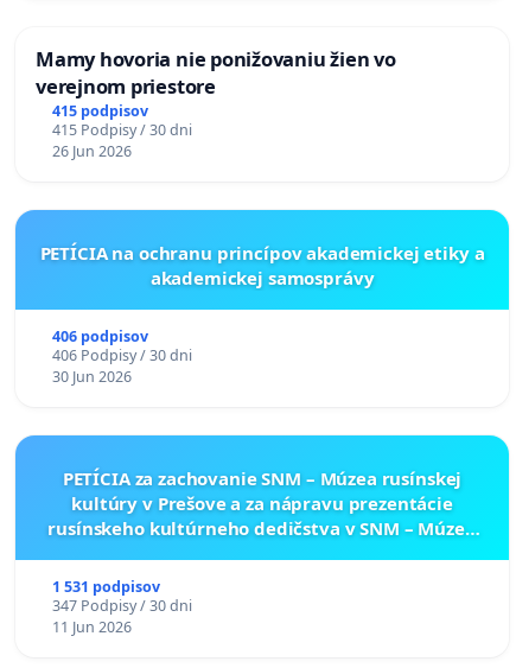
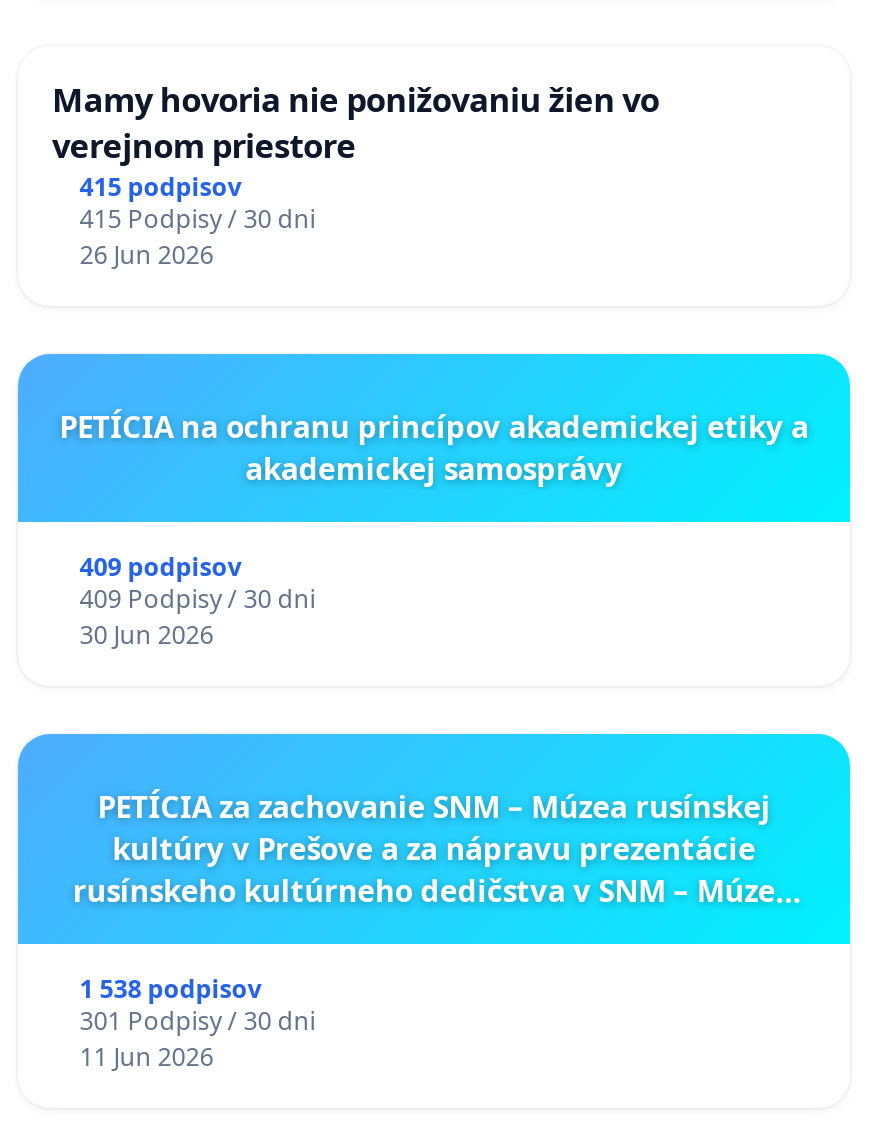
[52,327,148,347] 406 podpisov -> [80,551,242,585] 409 podpisov
[52,346,192,366] 406 Podpisy / 30 dni -> [80,583,316,617] 409 Podpisy / 30 dni
[52,577,160,597] 1 531 podpisov -> [80,973,262,1007] 1 538 podpisov
[52,596,192,616] 347 Podpisy / 30 dni -> [80,1005,316,1039] 301 Podpisy / 30 dni

